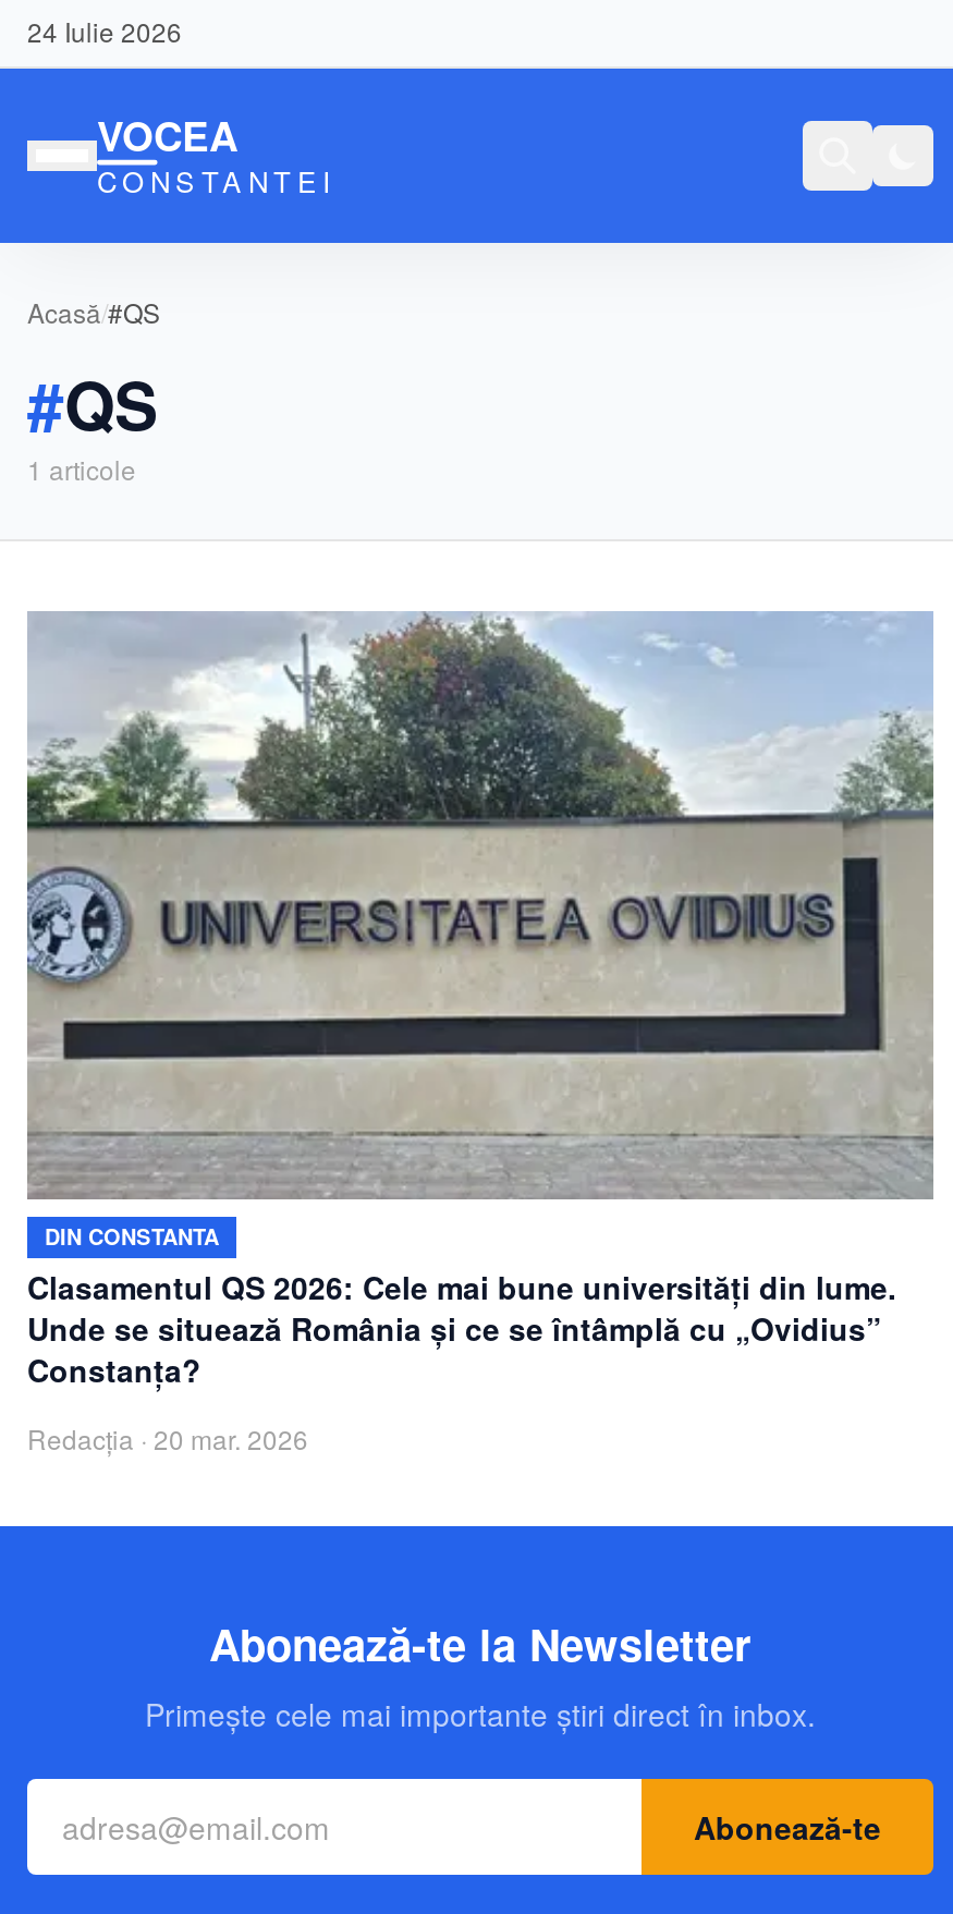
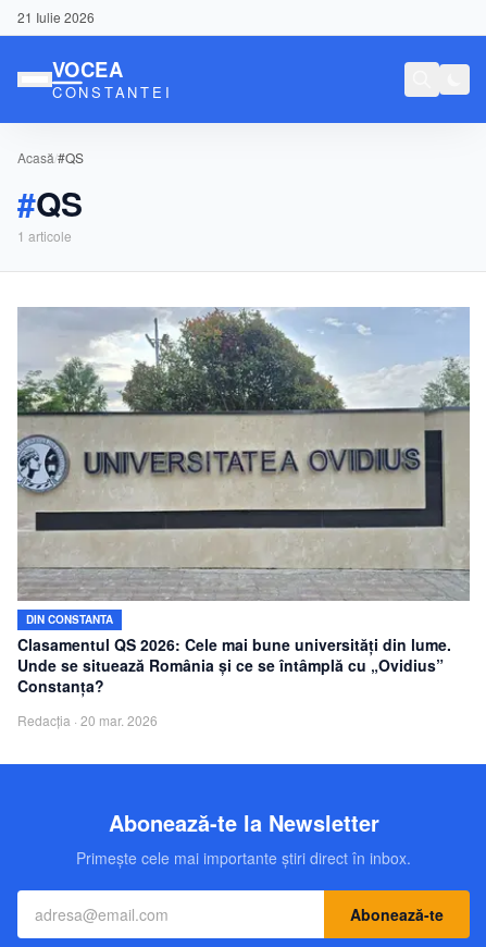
[27,12,182,49] 24 Iulie 2026 -> [17,8,95,26] 21 Iulie 2026

